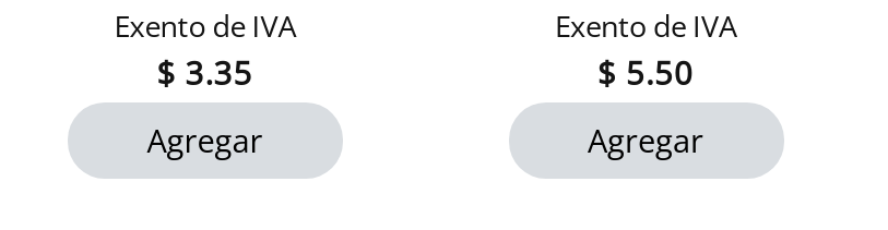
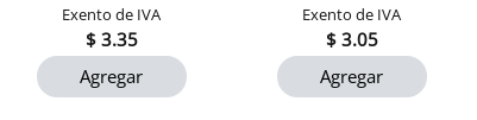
[597,51,694,95] $ 5.50 -> [325,28,378,52] $ 3.05

